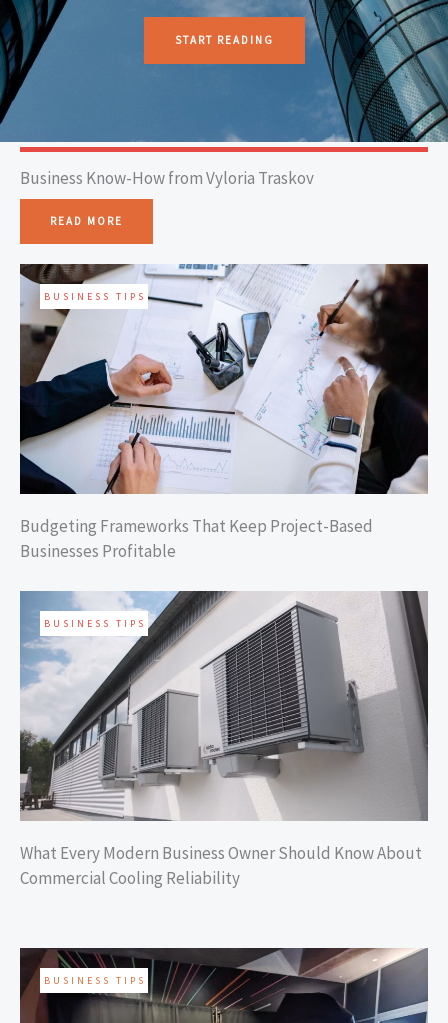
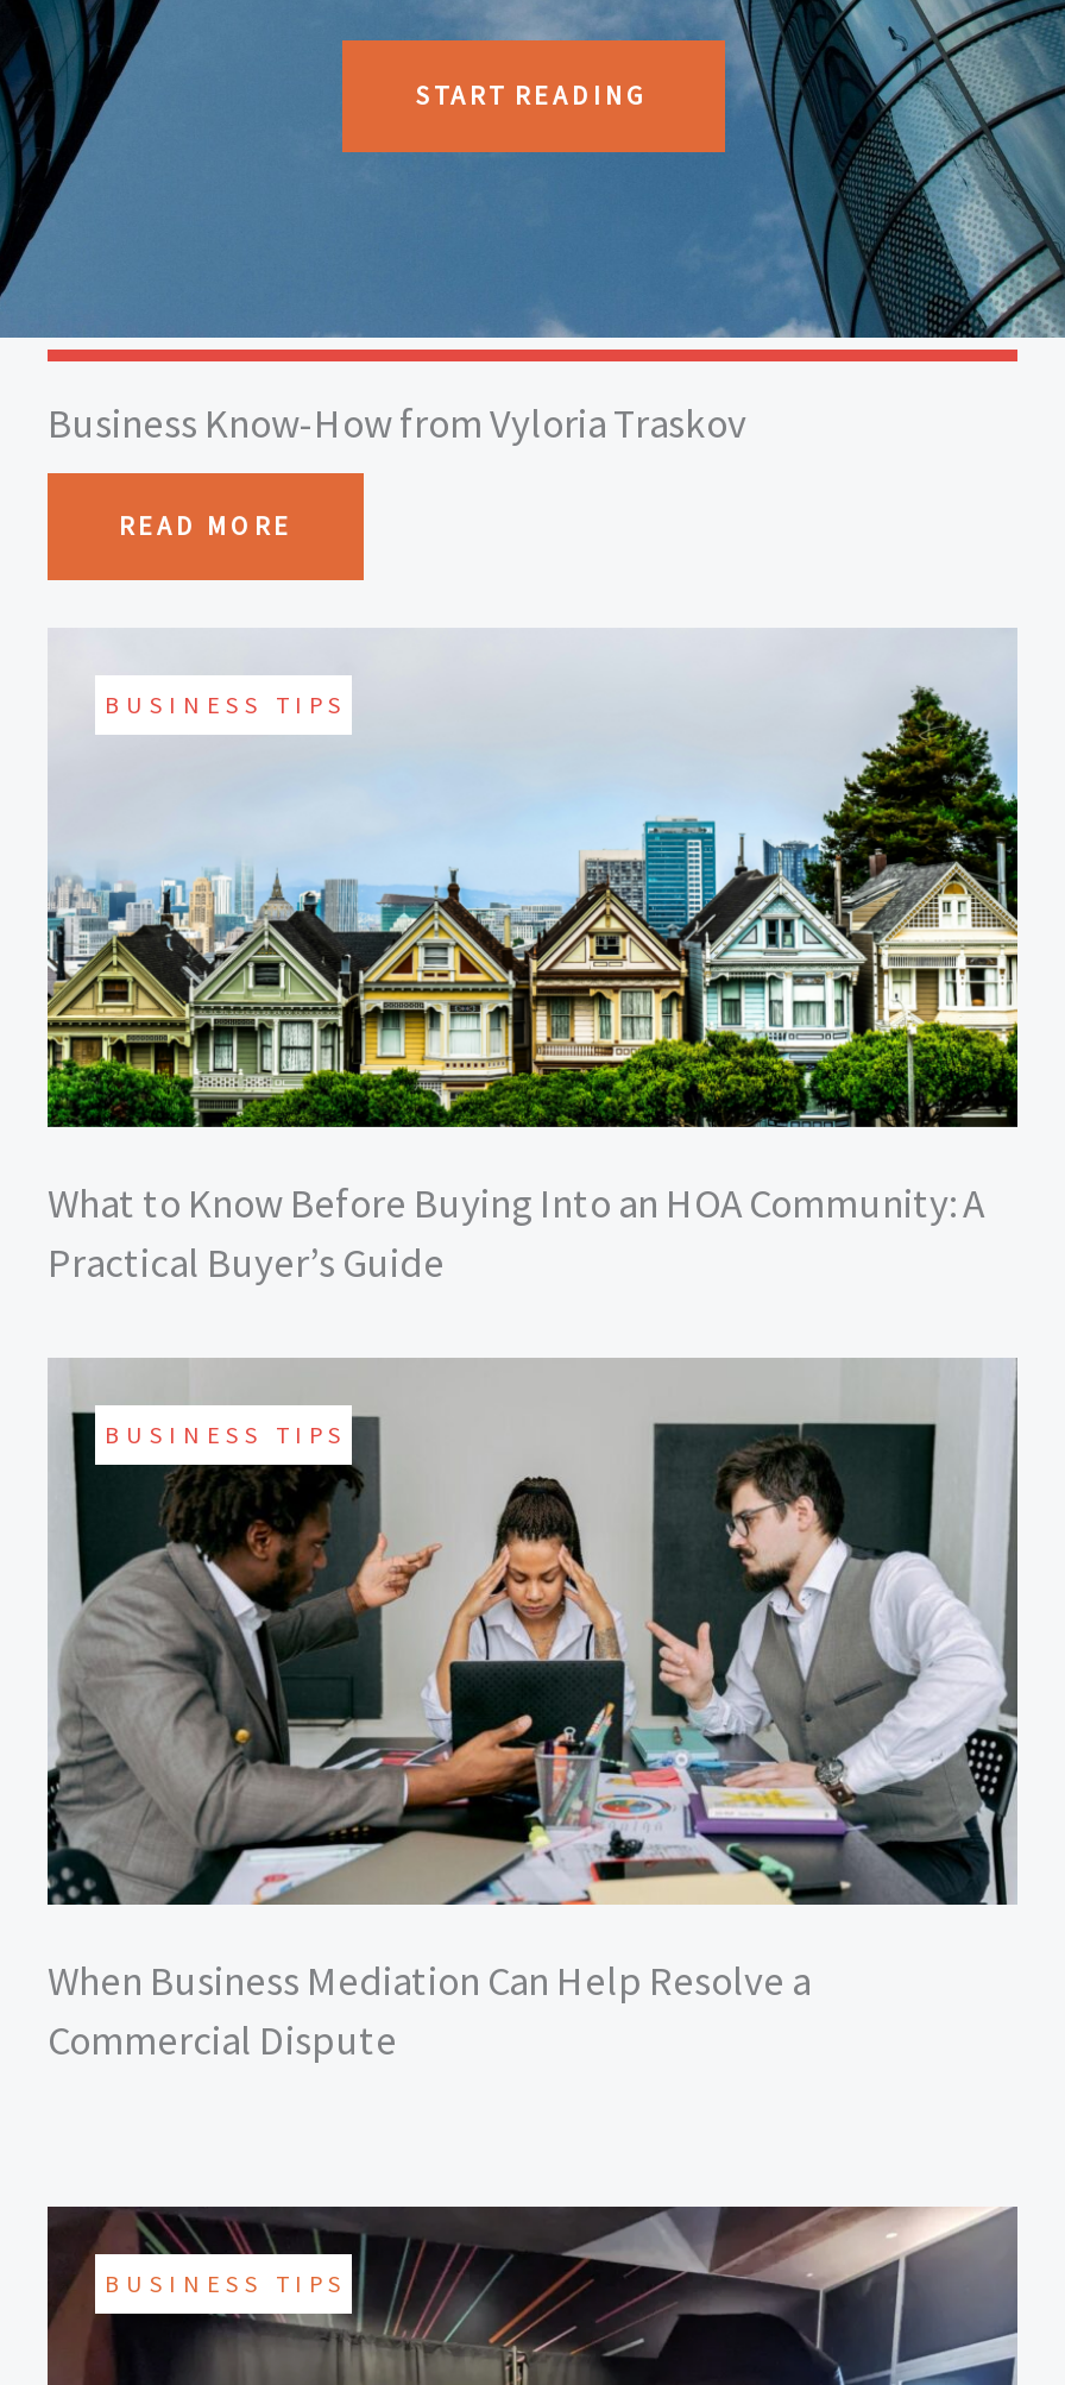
[19,263,429,562] [image] | Budgeting Frameworks That Keep Project-Based | Businesses Profitable -> [45,628,1020,1288] [image] | What to Know Before Buying Into an HOA Community: A | Practical Buyer’s Guide
[19,591,428,889] [image] | What Every Modern Business Owner Should Know About | Commercial Cooling Reliability -> [45,1358,1017,2066] [image] | When Business Mediation Can Help Resolve a | Commercial Dispute

